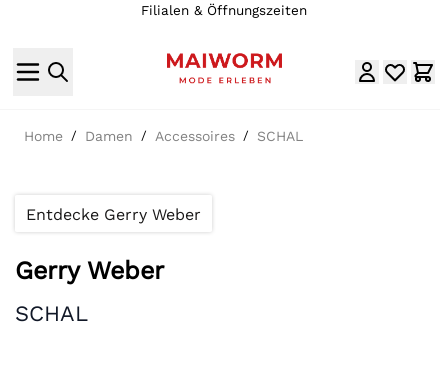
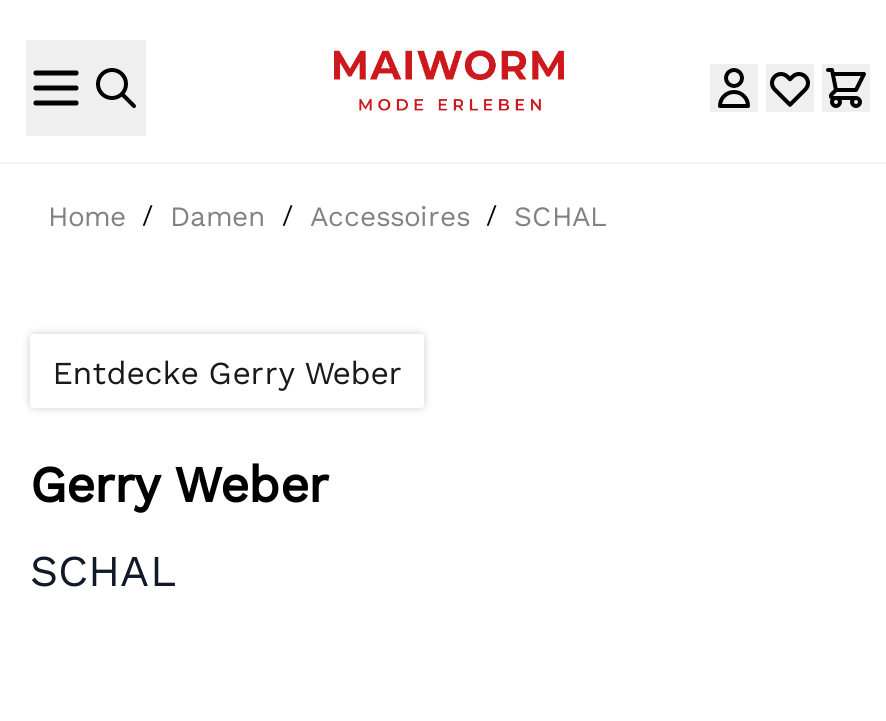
[141,2,307,18] Filialen & Öffnungszeiten -> none

